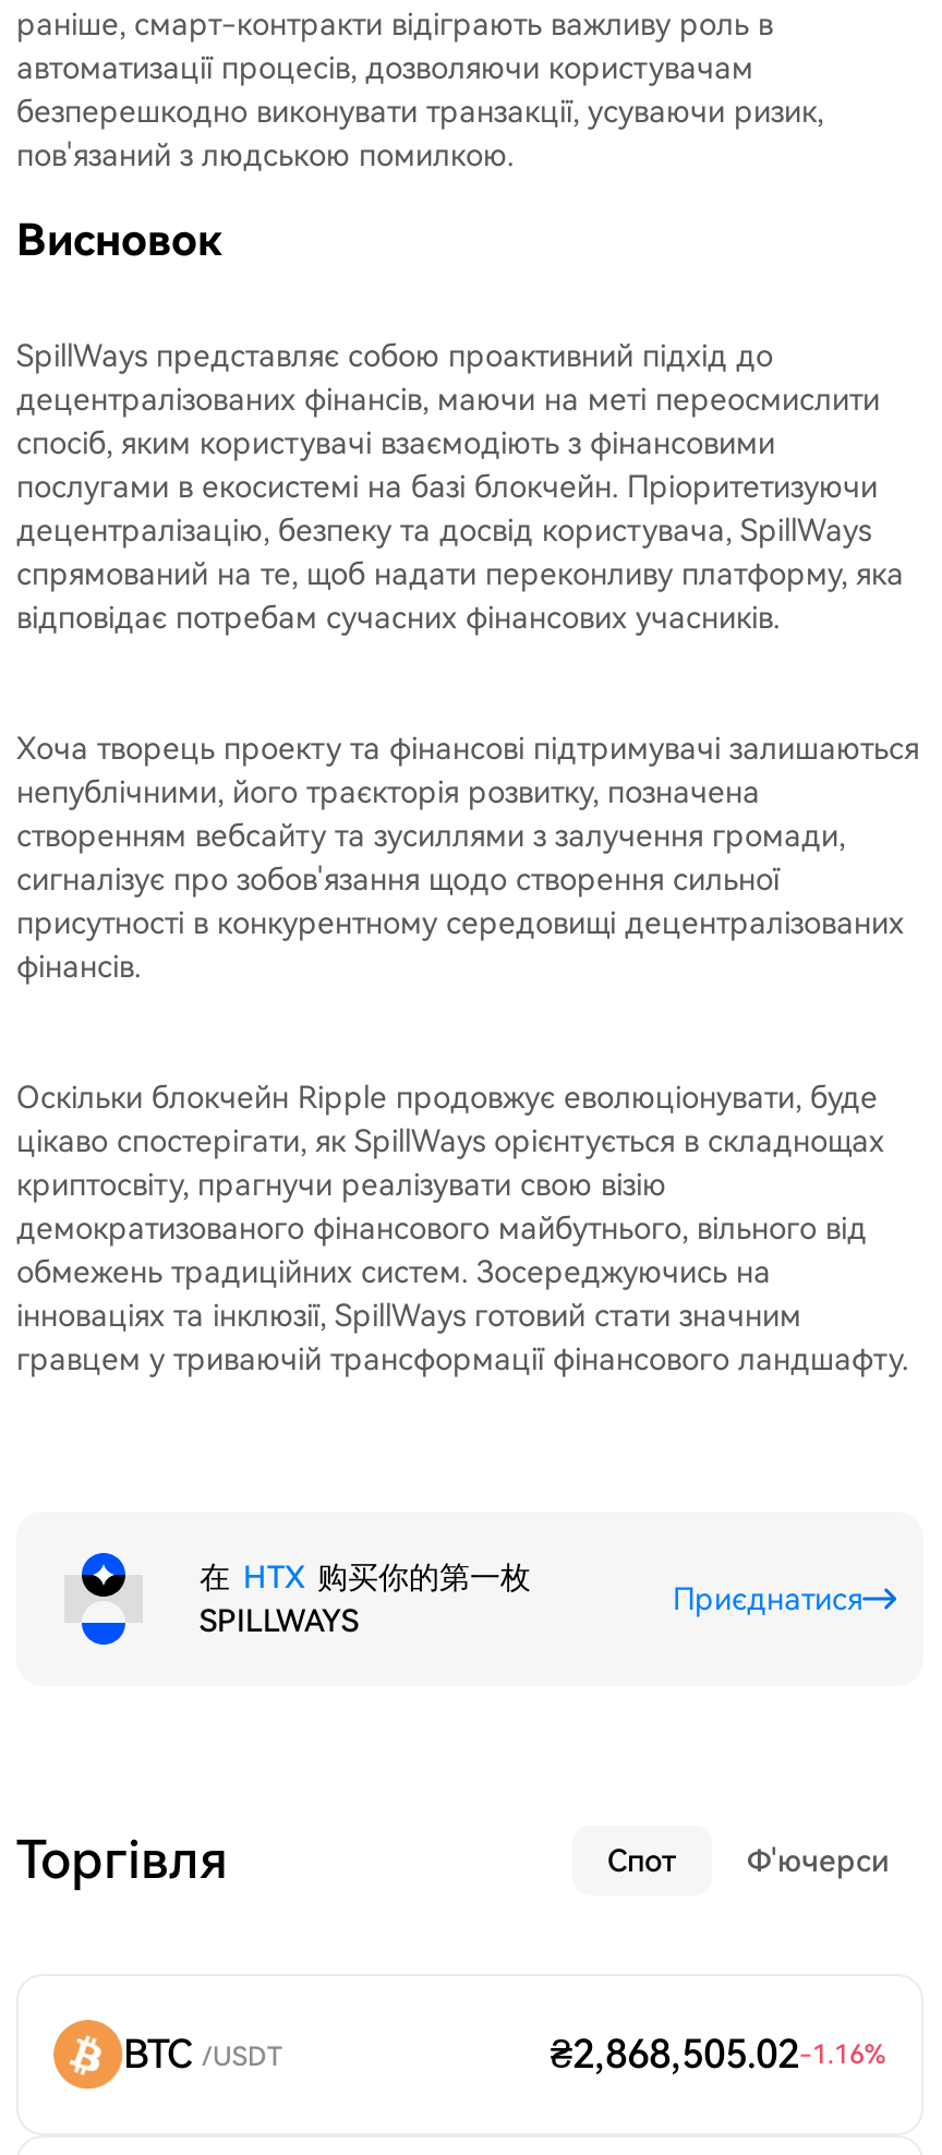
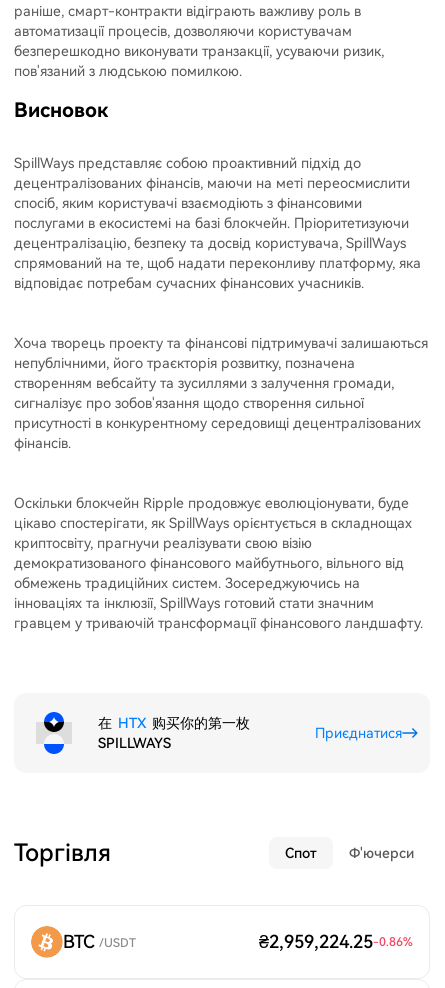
[551,2031,886,2076] ₴2,868,505.02-1.16% -> [259,931,413,952] ₴2,959,224.25-0.86%

